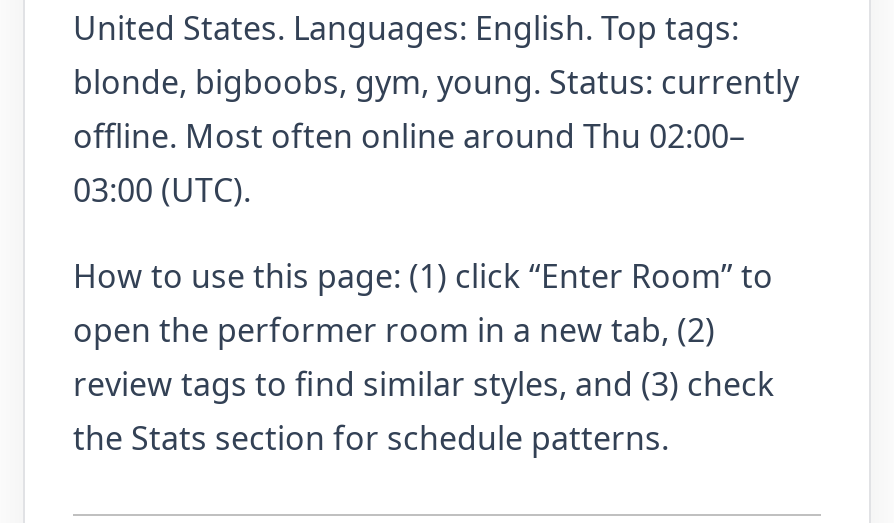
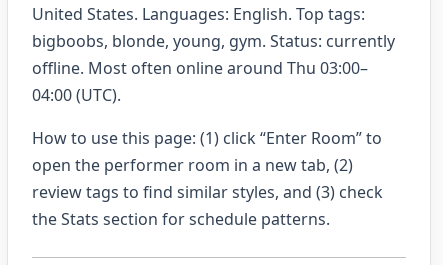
[73,60,799,104] blonde, bigboobs, gym, young. Status: currently -> [32,30,395,52] bigboobs, blonde, young, gym. Status: currently
[73,114,745,158] offline. Most often online around Thu 02:00– -> [32,57,368,79] offline. Most often online around Thu 03:00–
[73,168,251,212] 03:00 (UTC). -> [32,84,121,106] 04:00 (UTC).

